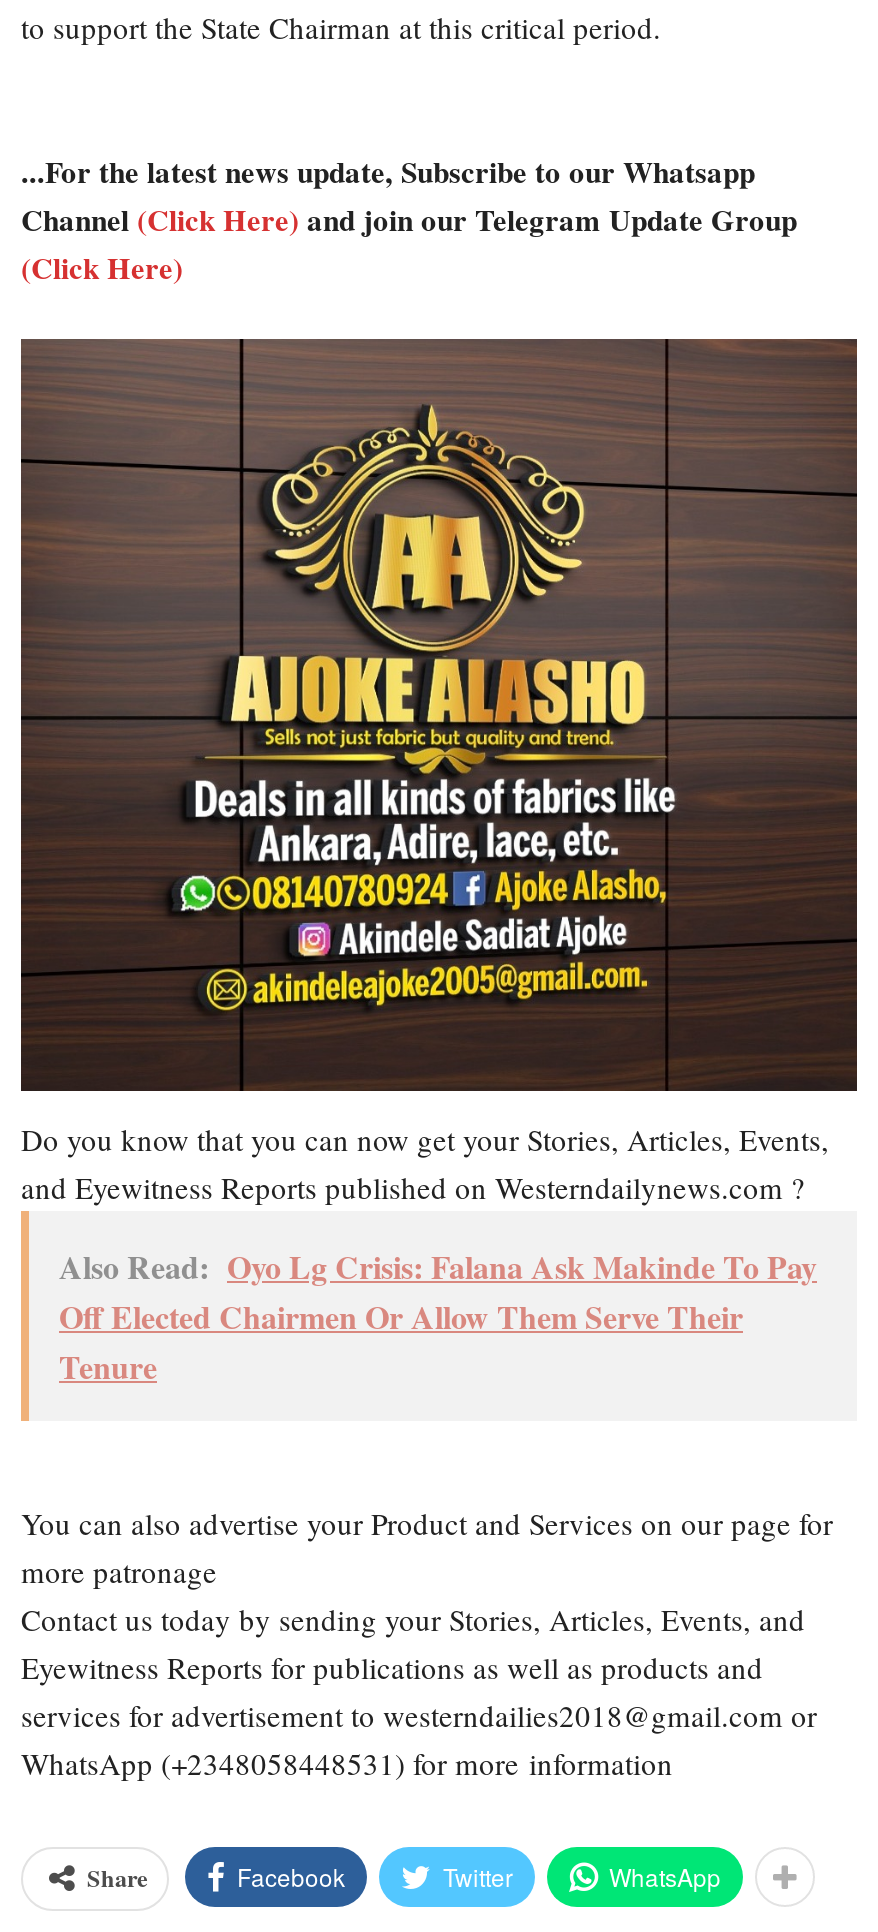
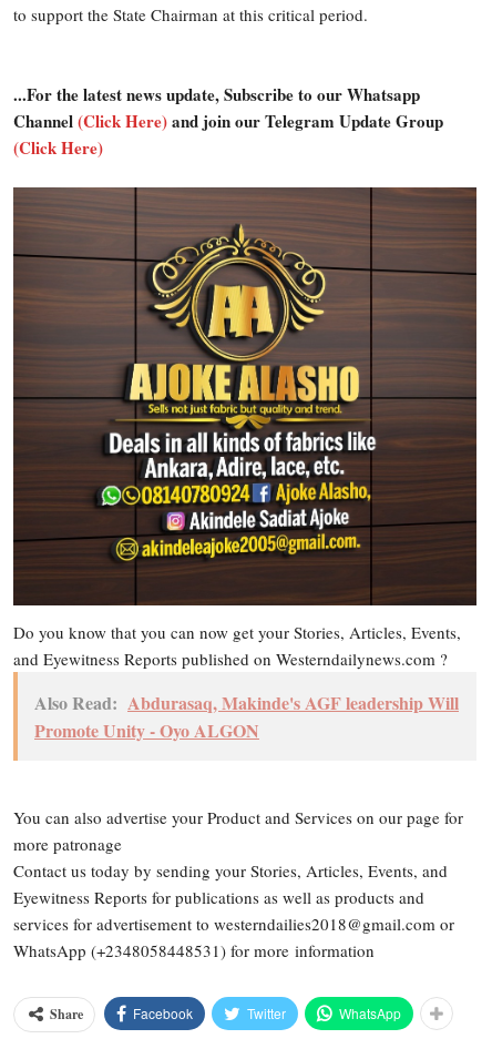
[59,1243,817,1389] Also Read: Oyo Lg Crisis: Falana Ask Makinde To Pay | Off Elected Chairmen Or Allow Them Serve Their | Tenure -> [34,689,459,742] Also Read: Abdurasaq, Makinde's AGF leadership Will | Promote Unity - Oyo ALGON

